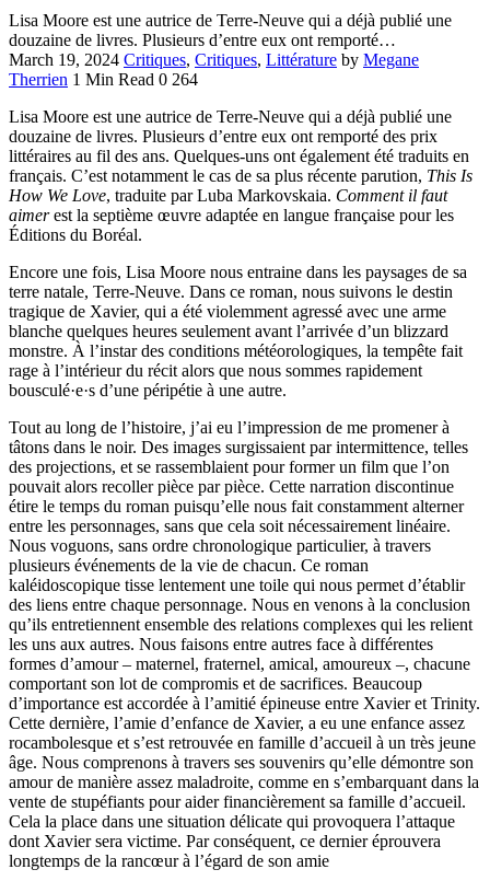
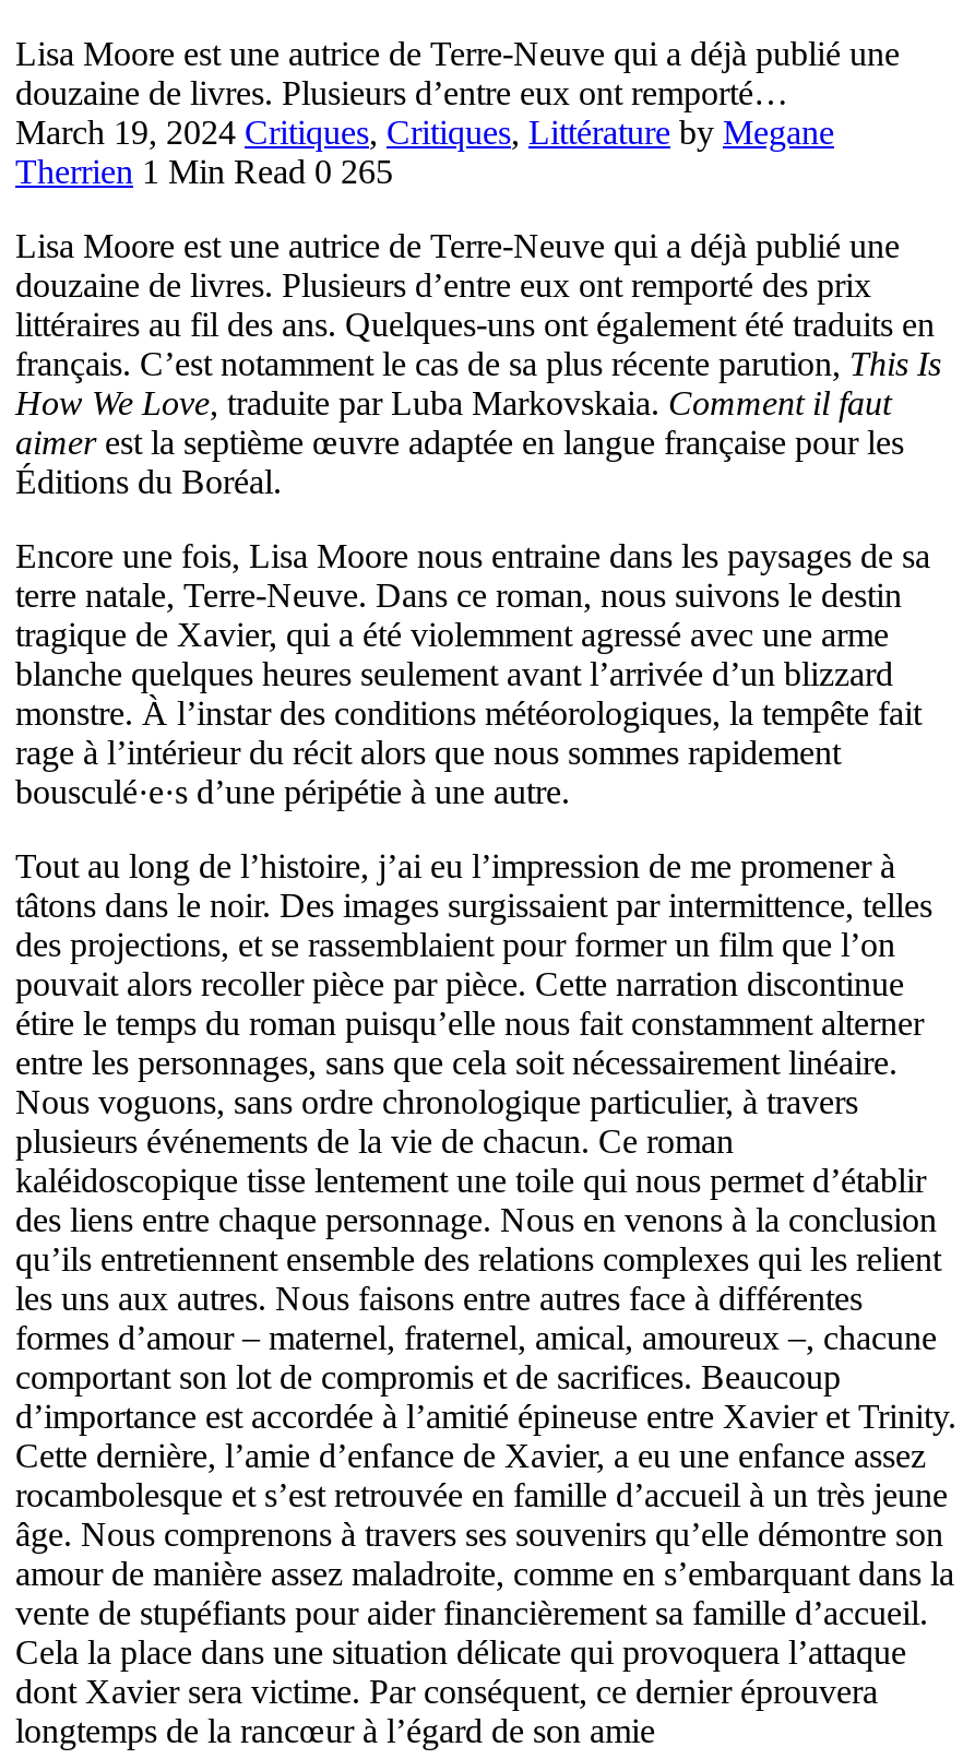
[9,70,198,89] Therrien 1 Min Read 0 264 -> [15,153,393,190] Therrien 1 Min Read 0 265

